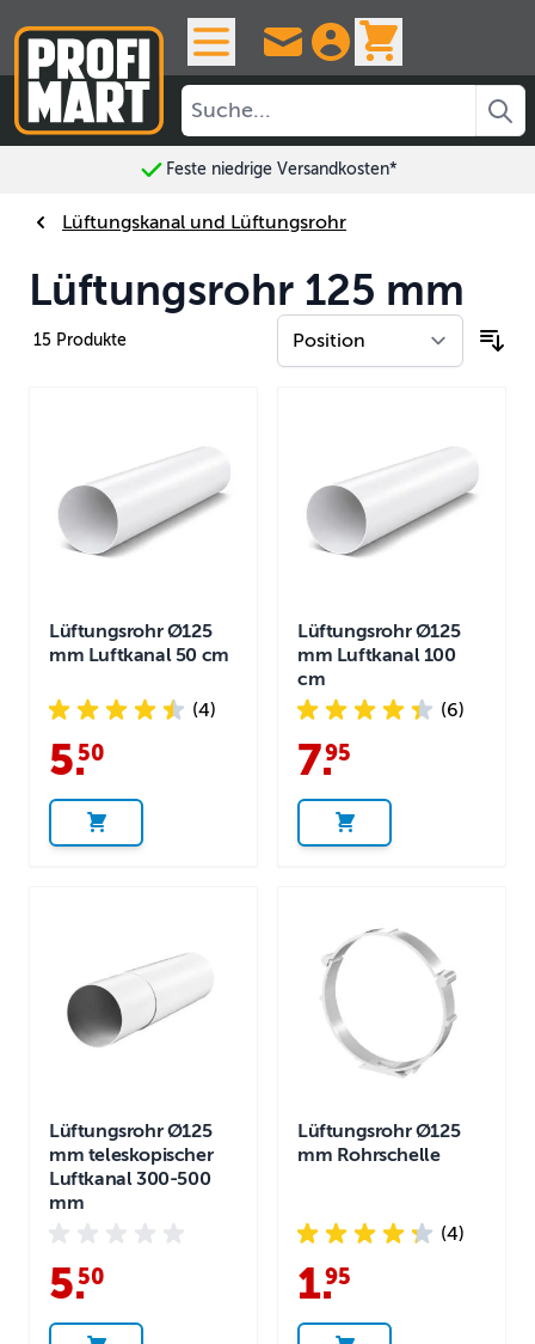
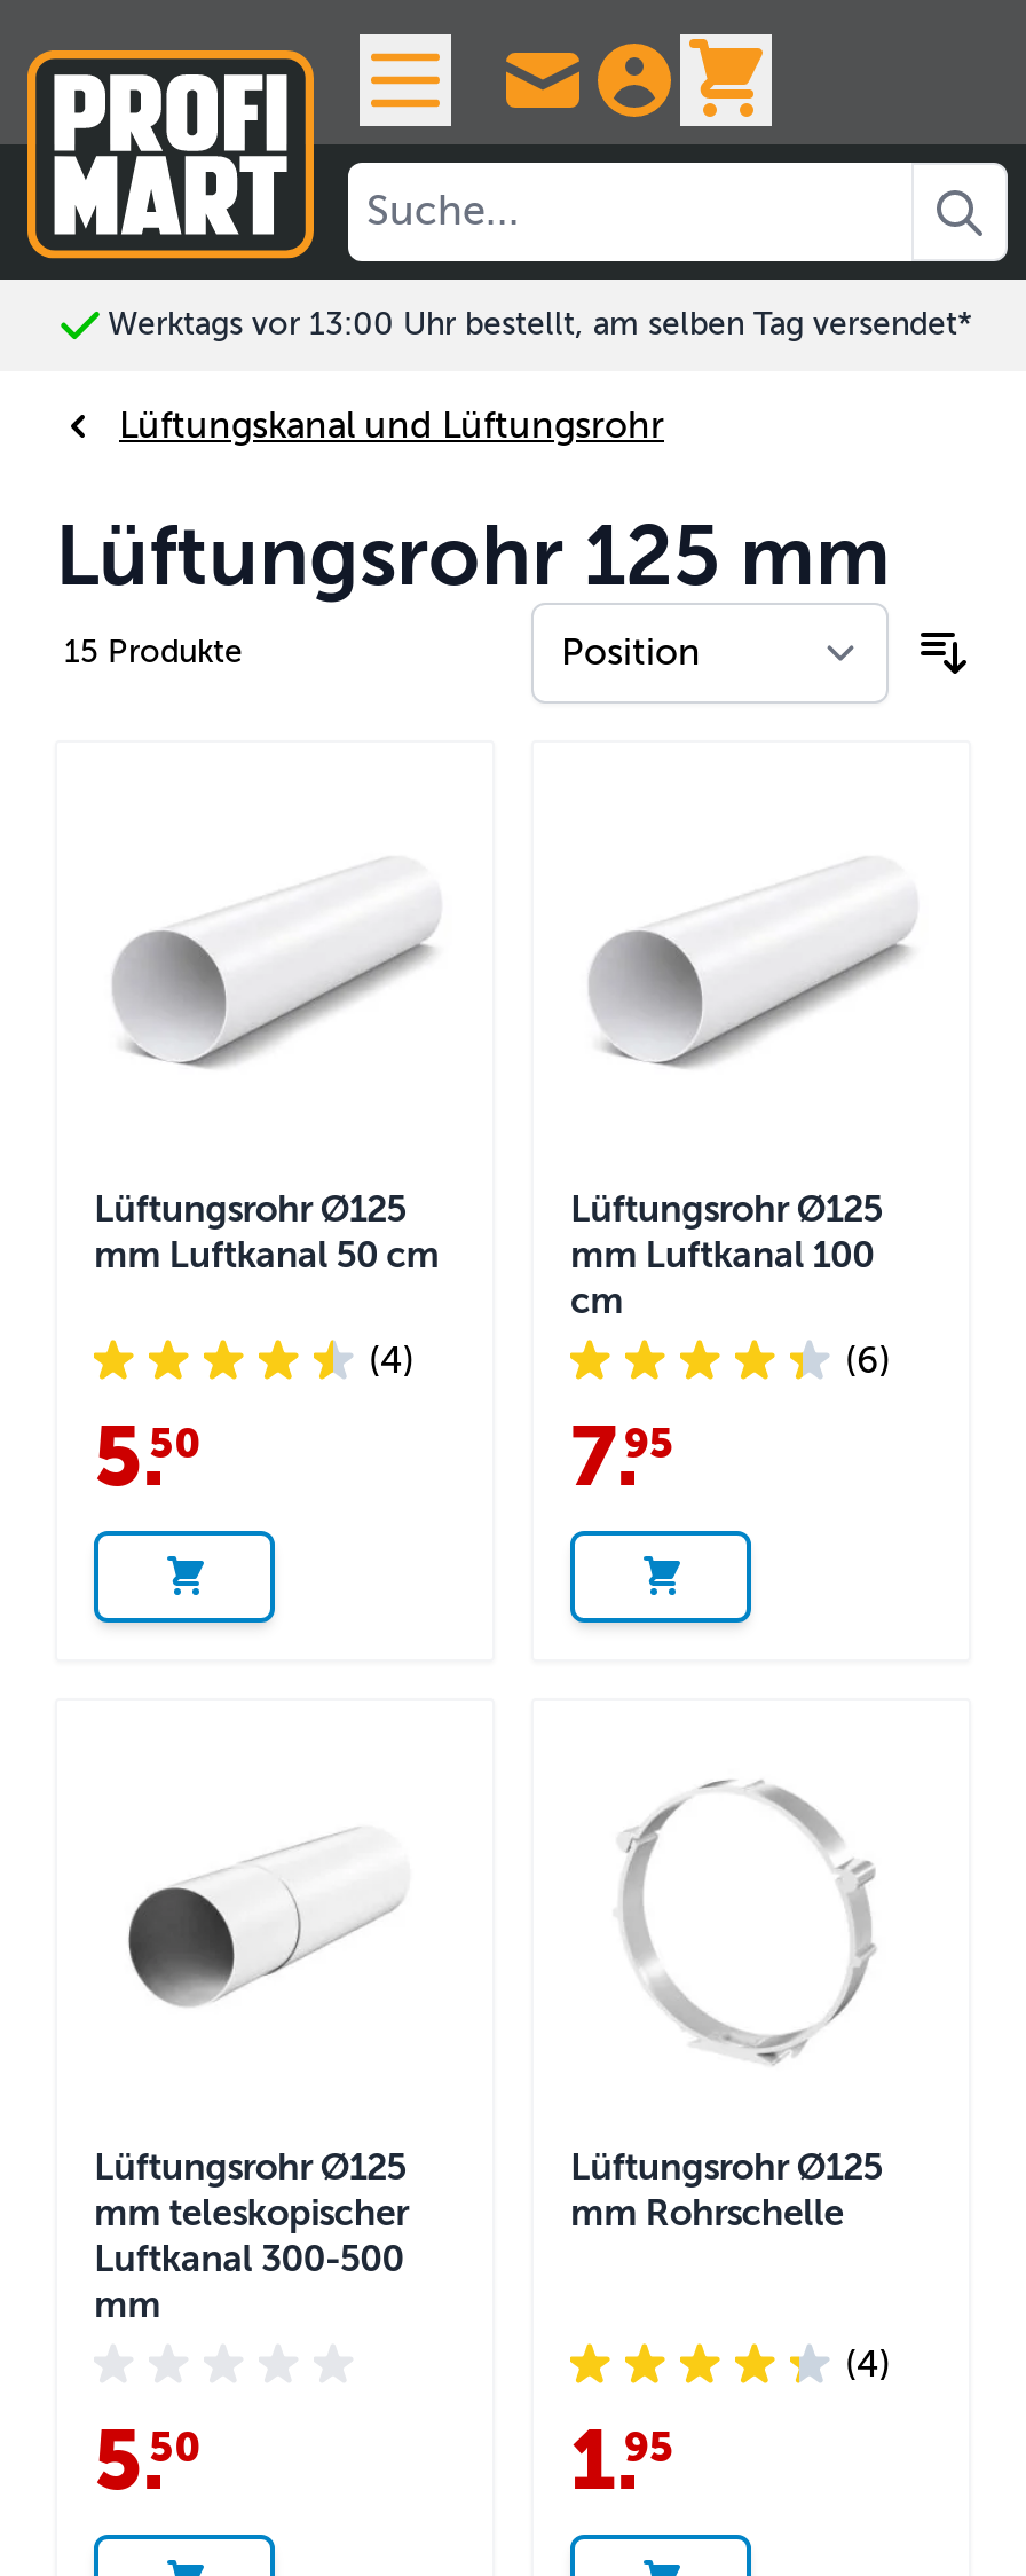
[166,160,398,178] Feste niedrige Versandkosten* -> [108,308,973,342] Werktags vor 13:00 Uhr bestellt, am selben Tag versendet*

